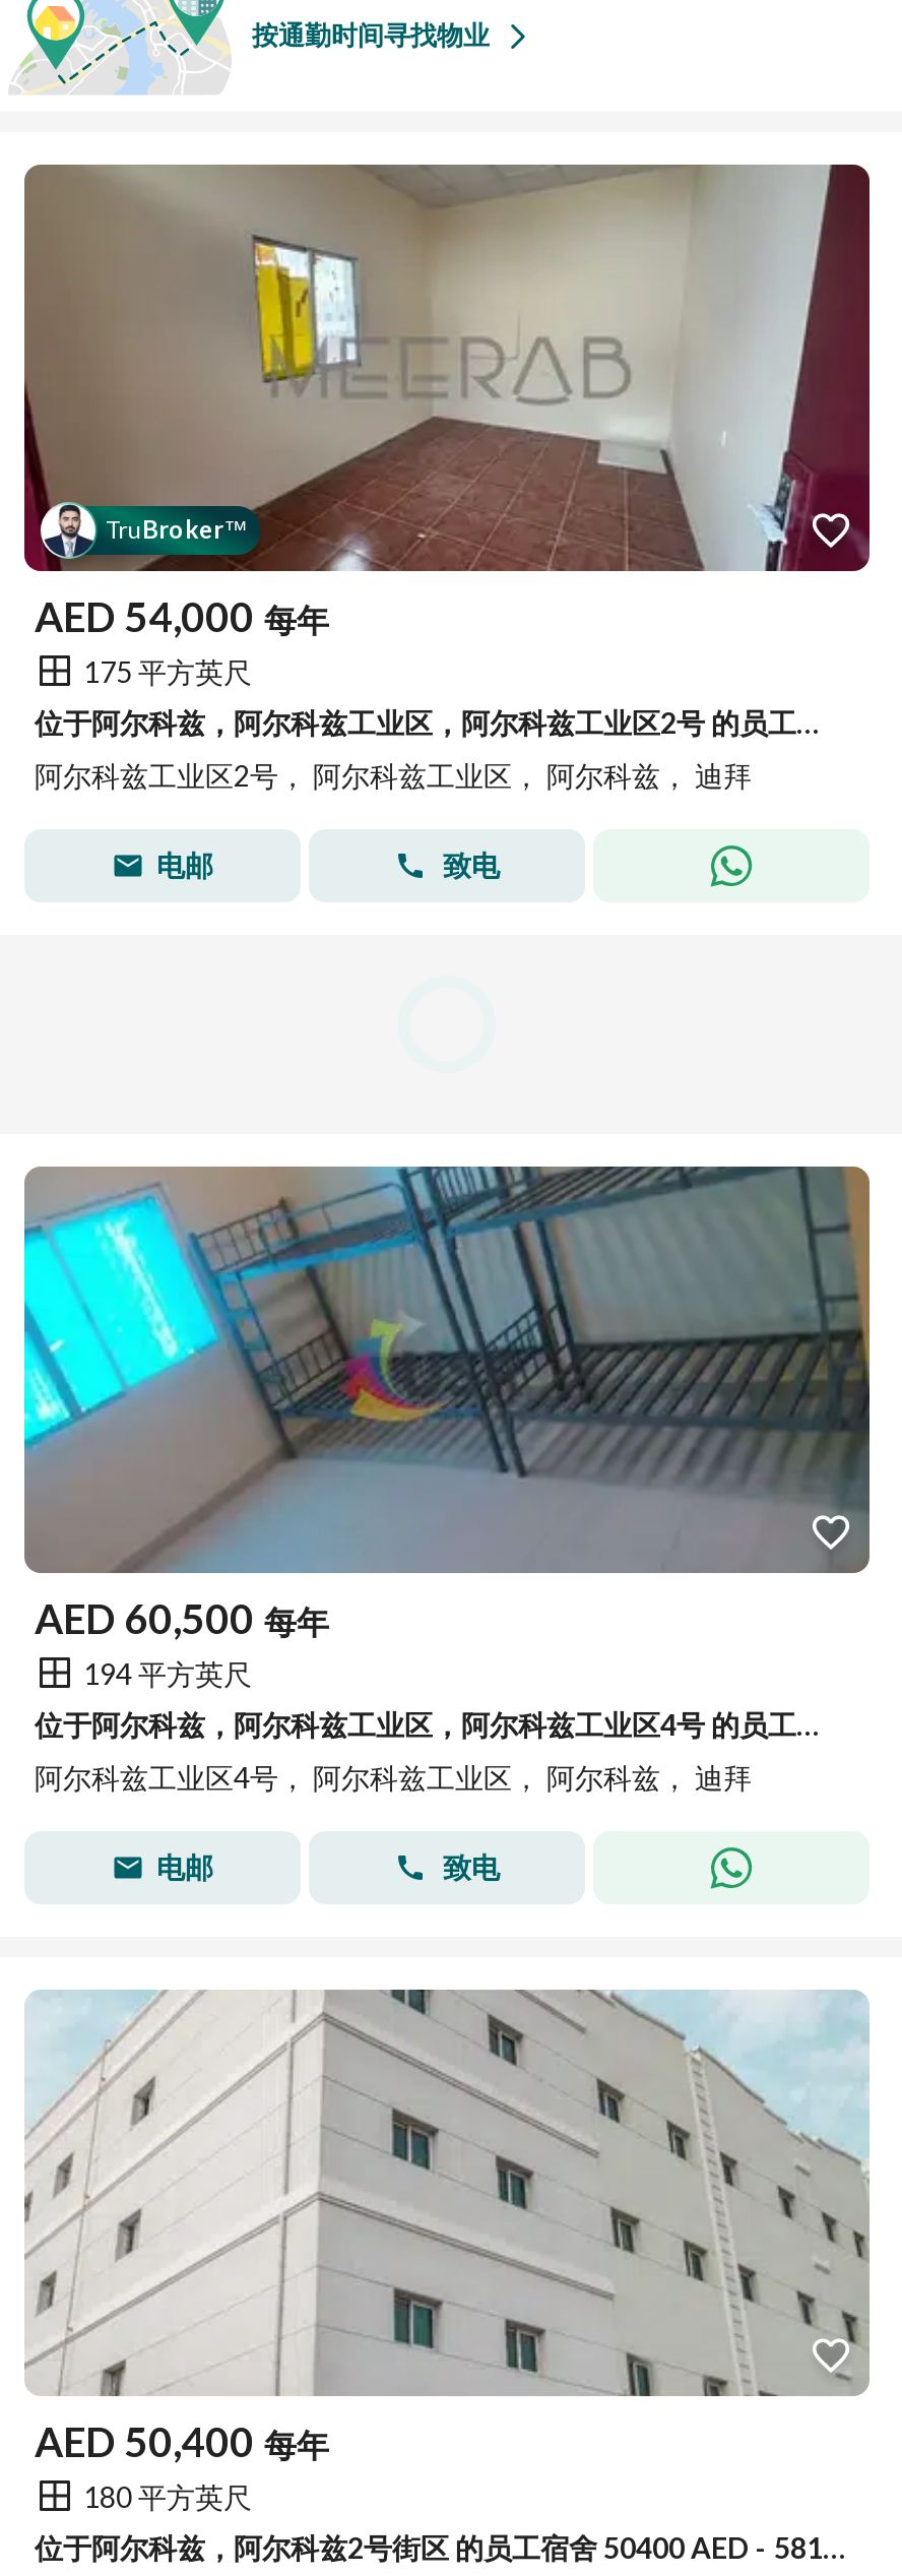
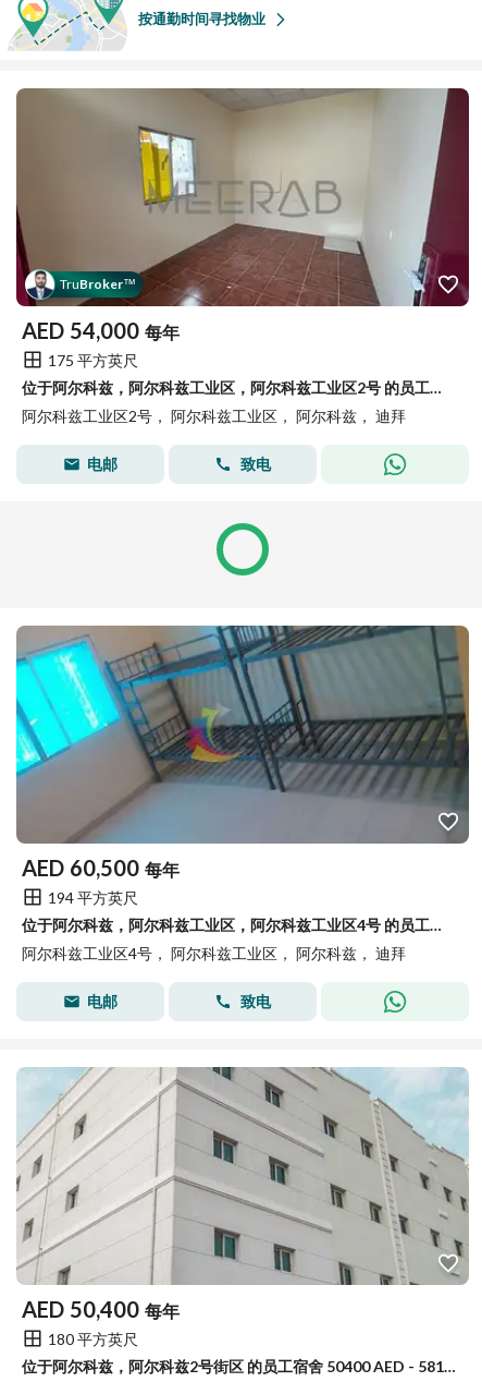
none -> [215,522,270,577] [image]

